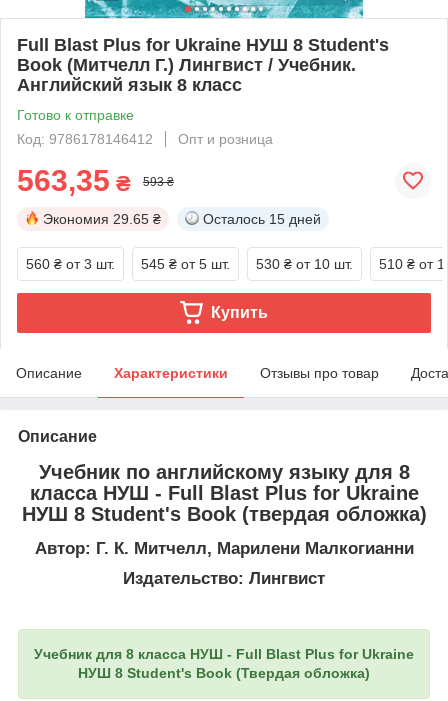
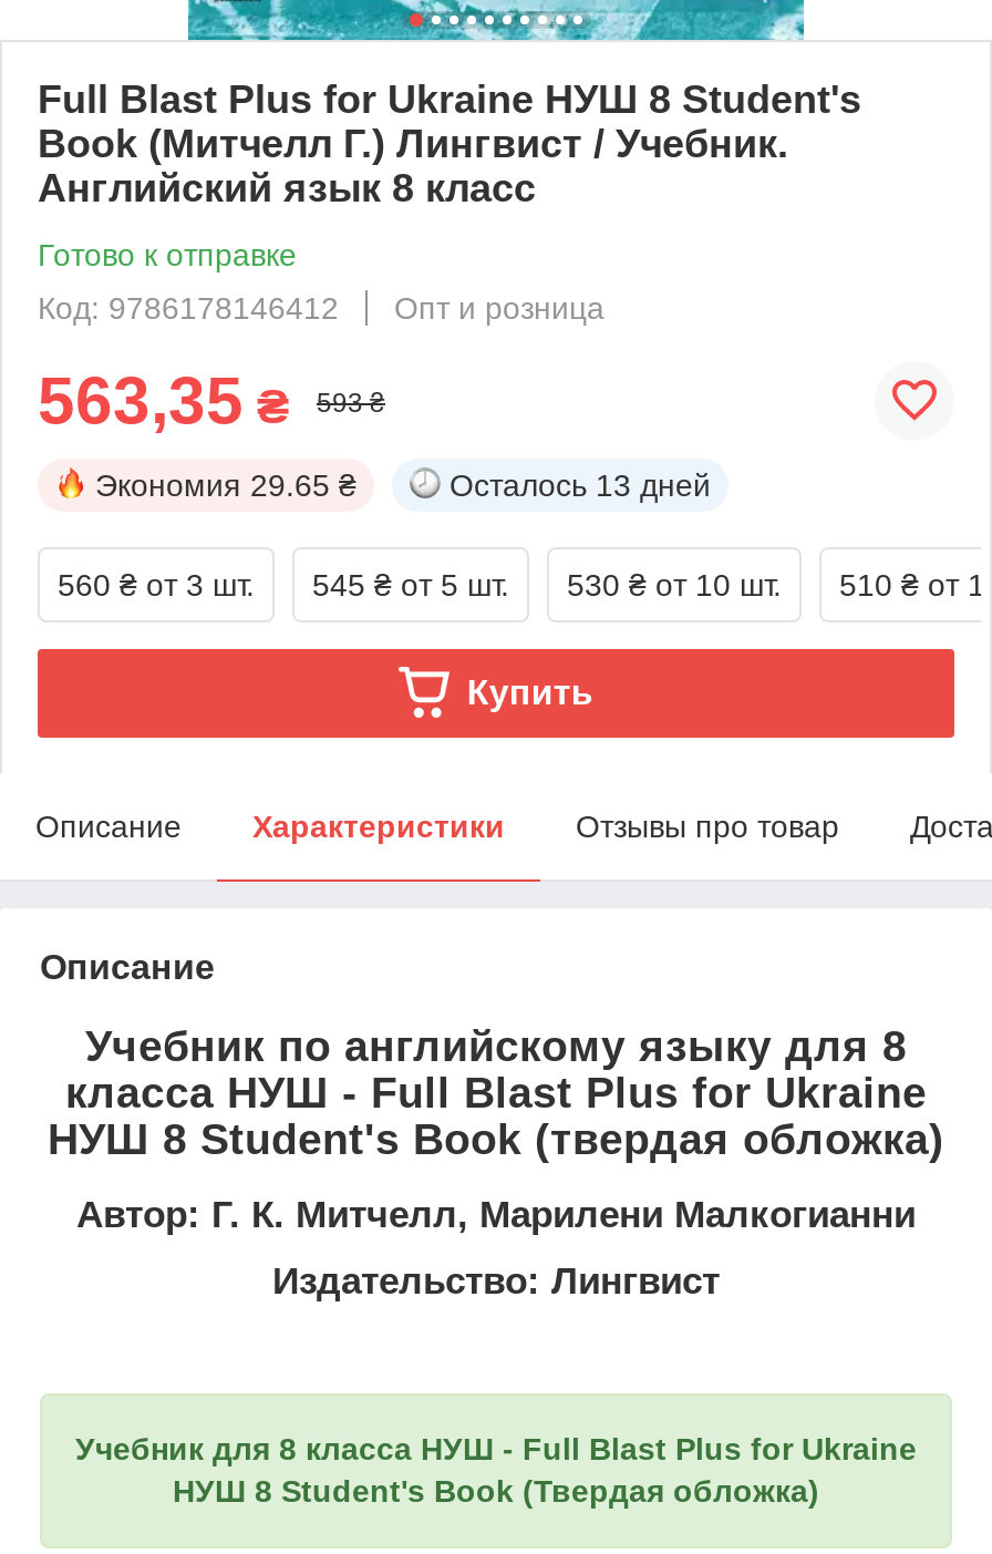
[203,211,321,227] Осталось 15 дней -> [449,467,711,502] Осталось 13 дней

